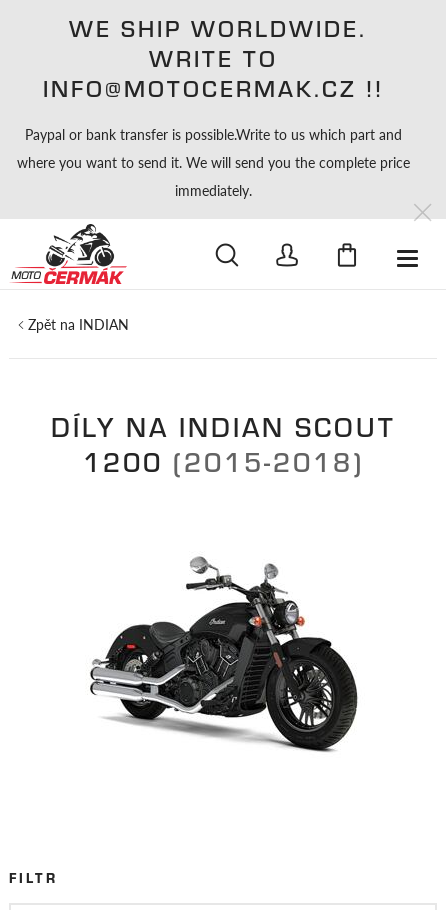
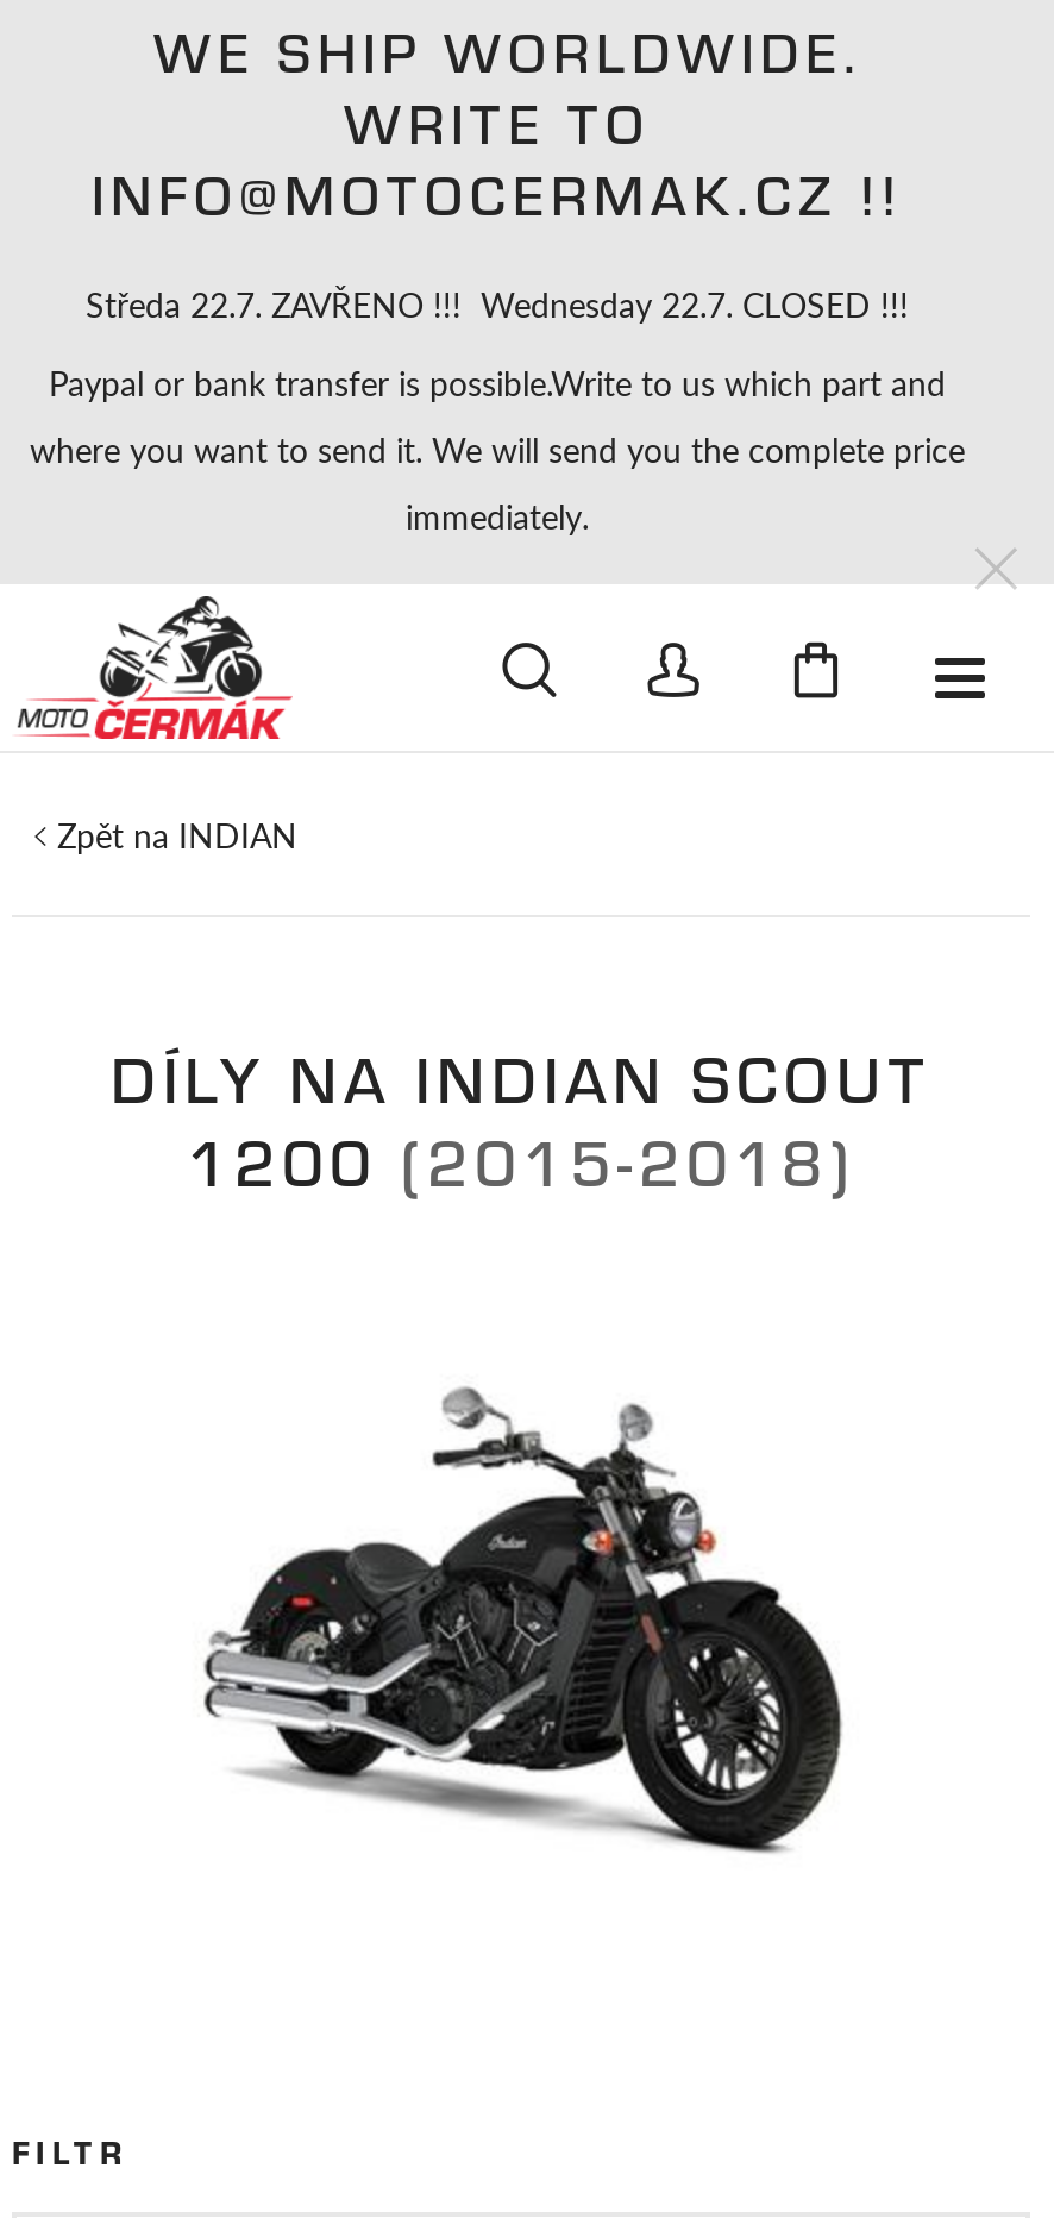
none -> [86,280,909,327] Středa 22.7. ZAVŘENO !!! Wednesday 22.7. CLOSED !!!

